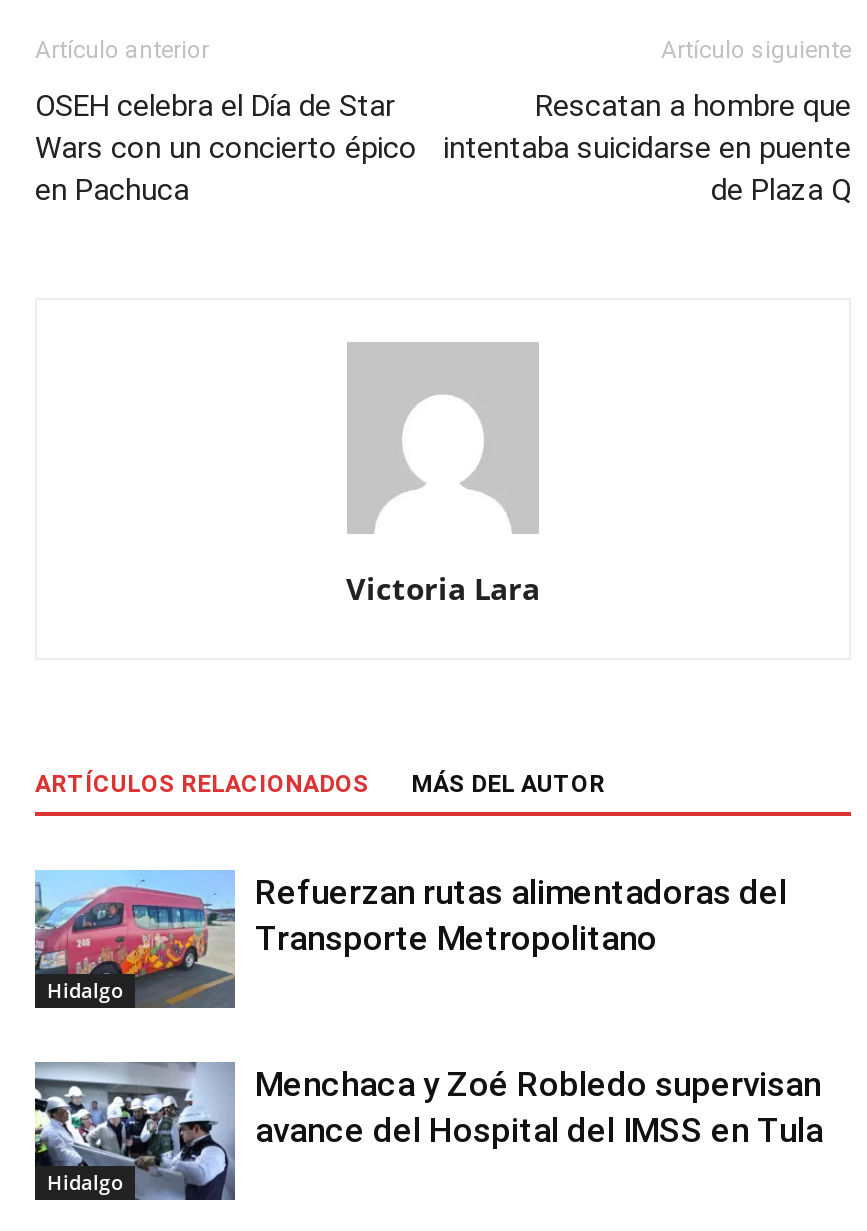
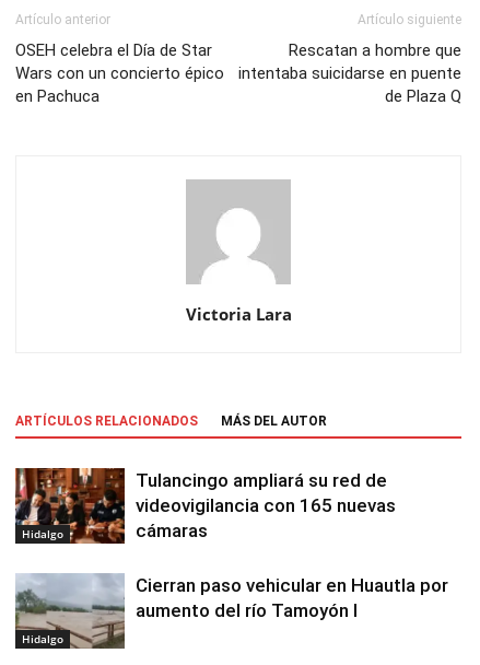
[33,868,787,1010] [image] | Refuerzan rutas alimentadoras del | Transporte Metropolitano -> [14,467,396,545] [image] | Tulancingo ampliará su red de | videovigilancia con 165 nuevas | cámaras
[33,1062,823,1202] [image] | Menchaca y Zoé Robledo supervisan | avance del Hospital del IMSS en Tula -> [14,574,448,650] [image] | Cierran paso vehicular en Huautla por | aumento del río Tamoyón I

